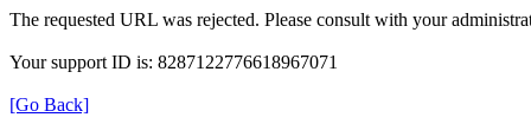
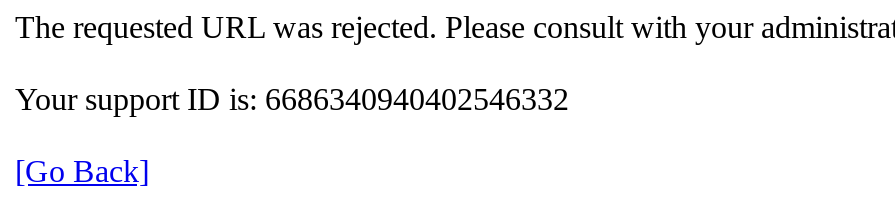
[9,52,338,72] Your support ID is: 8287122776618967071 -> [15,82,569,116] Your support ID is: 6686340940402546332

